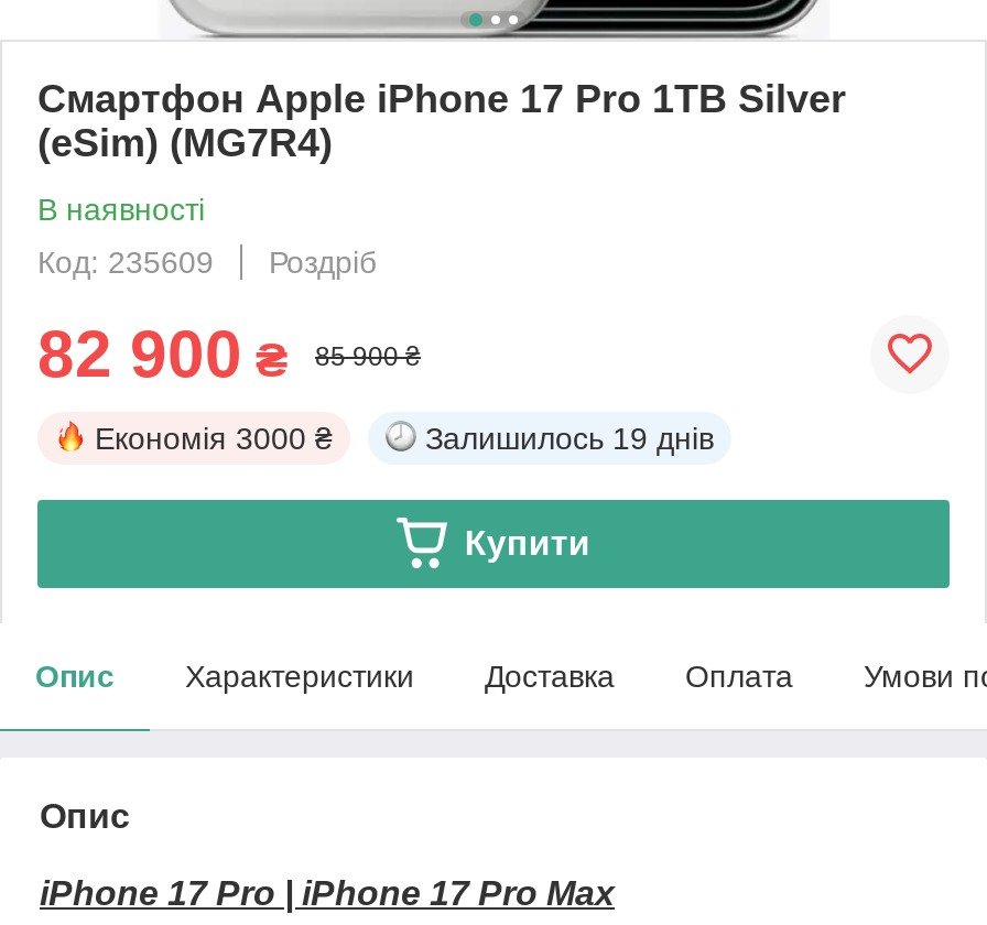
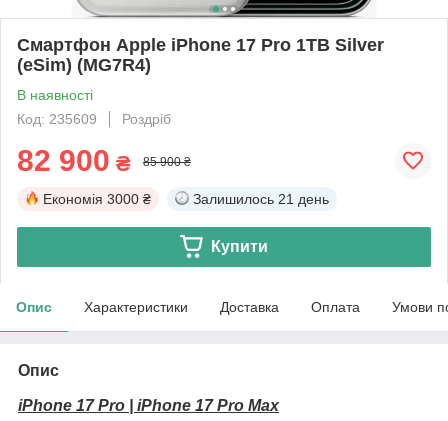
[425,420,714,455] Залишилось 19 днів -> [193,191,329,207] Залишилось 21 день

